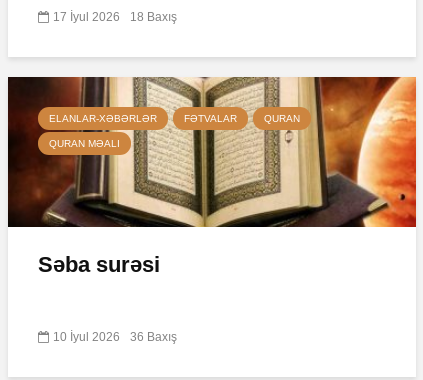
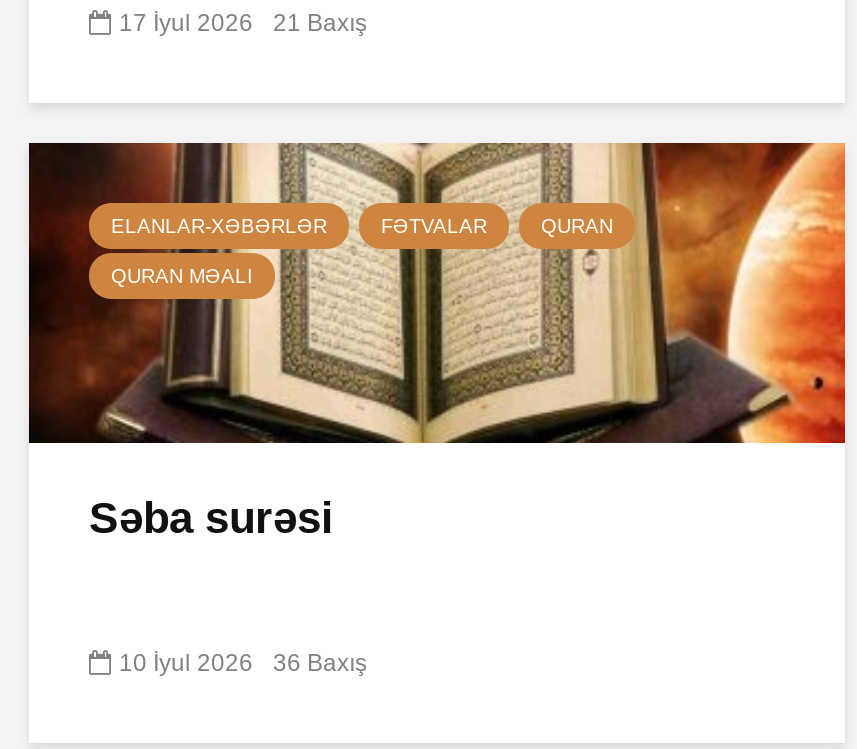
[53,10,177,24] 17 İyul 2026 18 Baxış -> [119,9,367,37] 17 İyul 2026 21 Baxış

